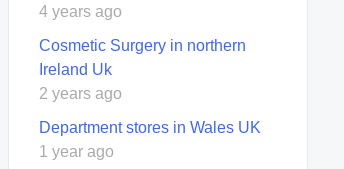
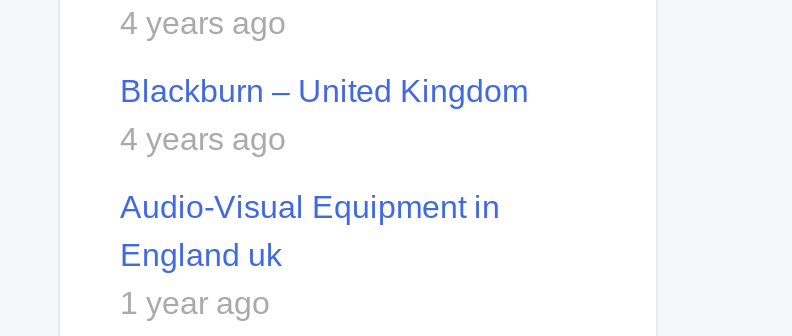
[39,37,246,102] Cosmetic Surgery in northern | Ireland Uk | 2 years ago -> [120,74,528,156] Blackburn – United Kingdom | 4 years ago
[39,119,261,136] Department stores in Wales UK -> [120,190,500,272] Audio-Visual Equipment in | England uk

